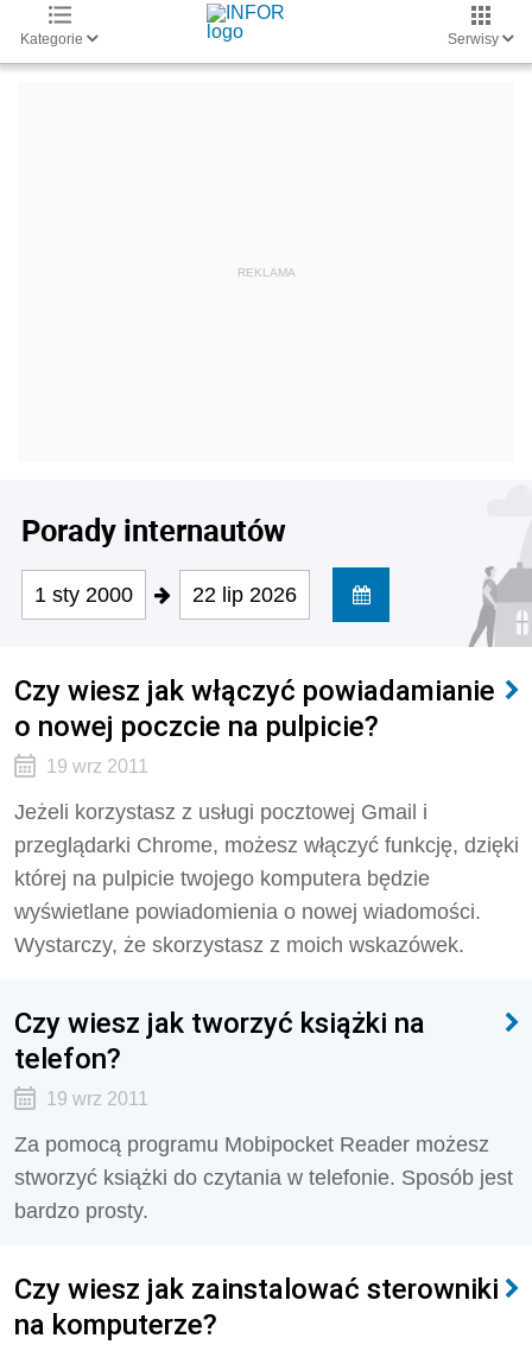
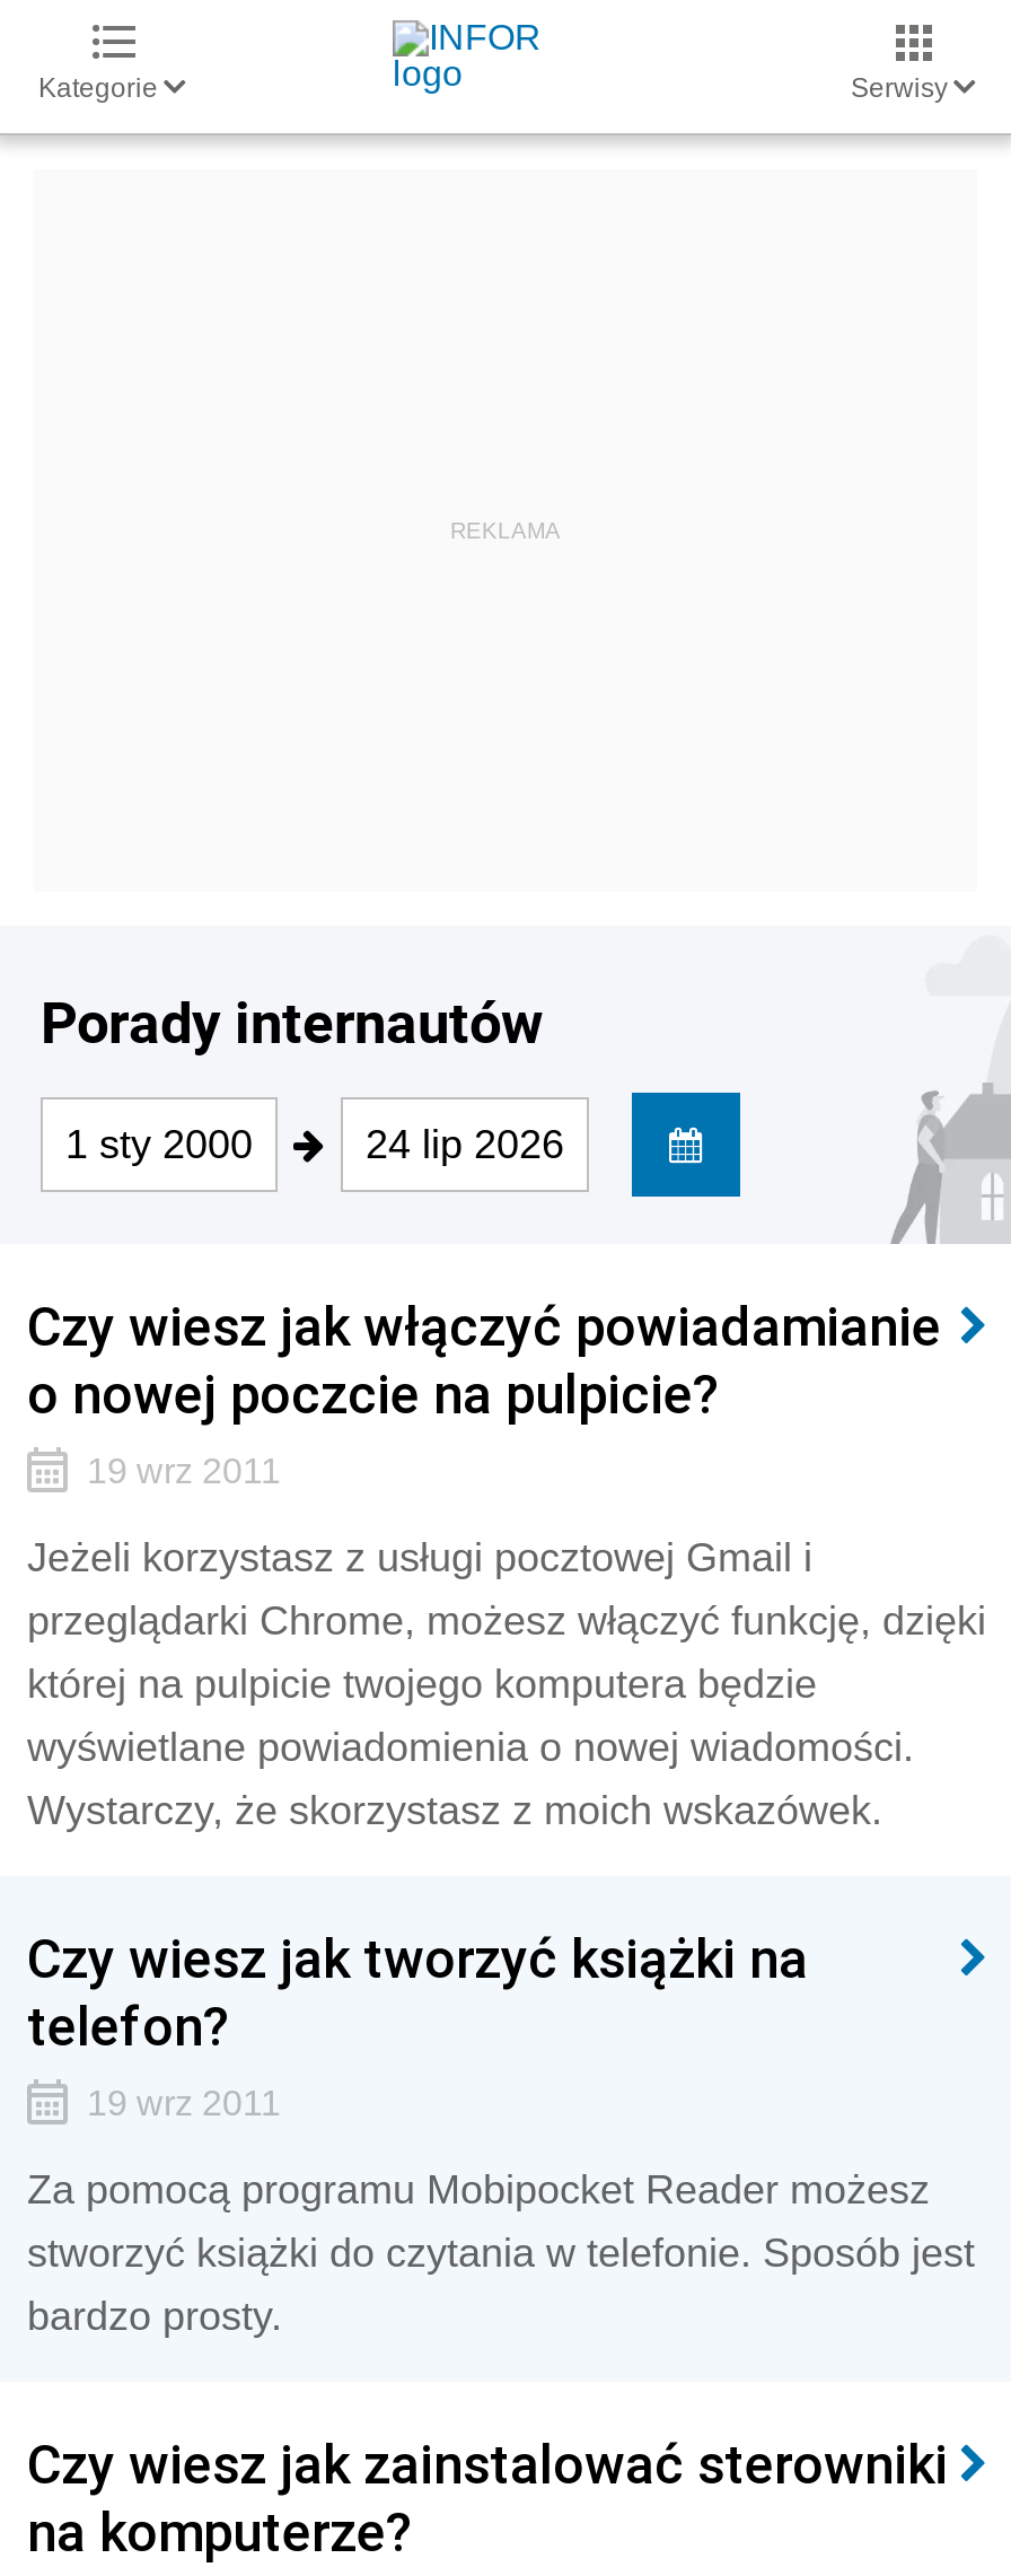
[192,583,297,607] 22 lip 2026 -> [366,1122,564,1167] 24 lip 2026

